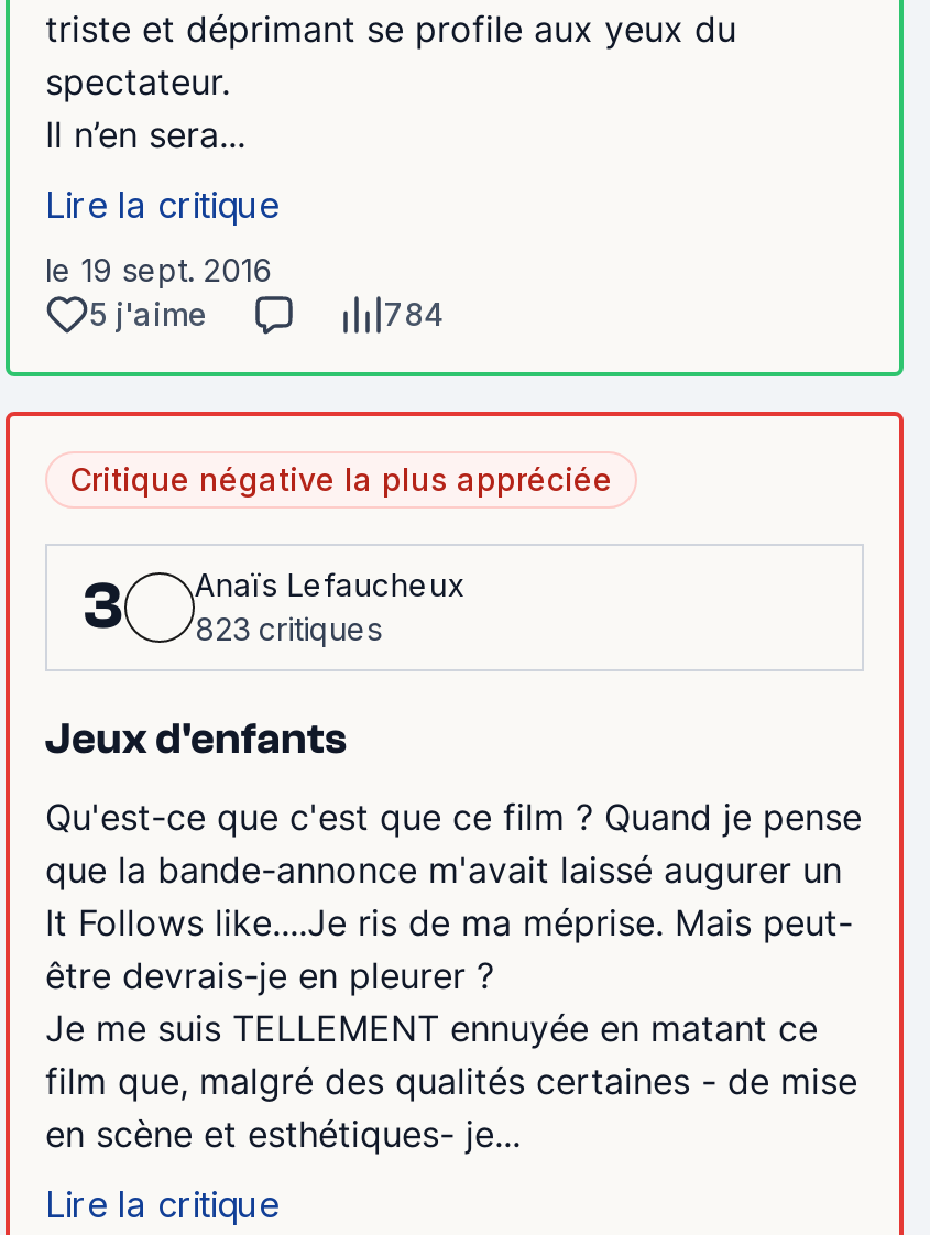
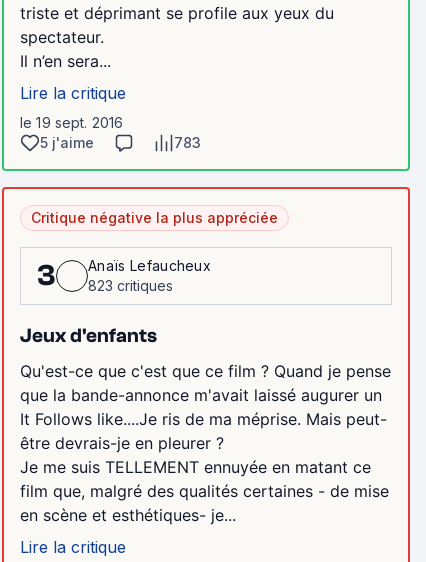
[384,294,446,331] 784 -> [174,133,201,150] 783

